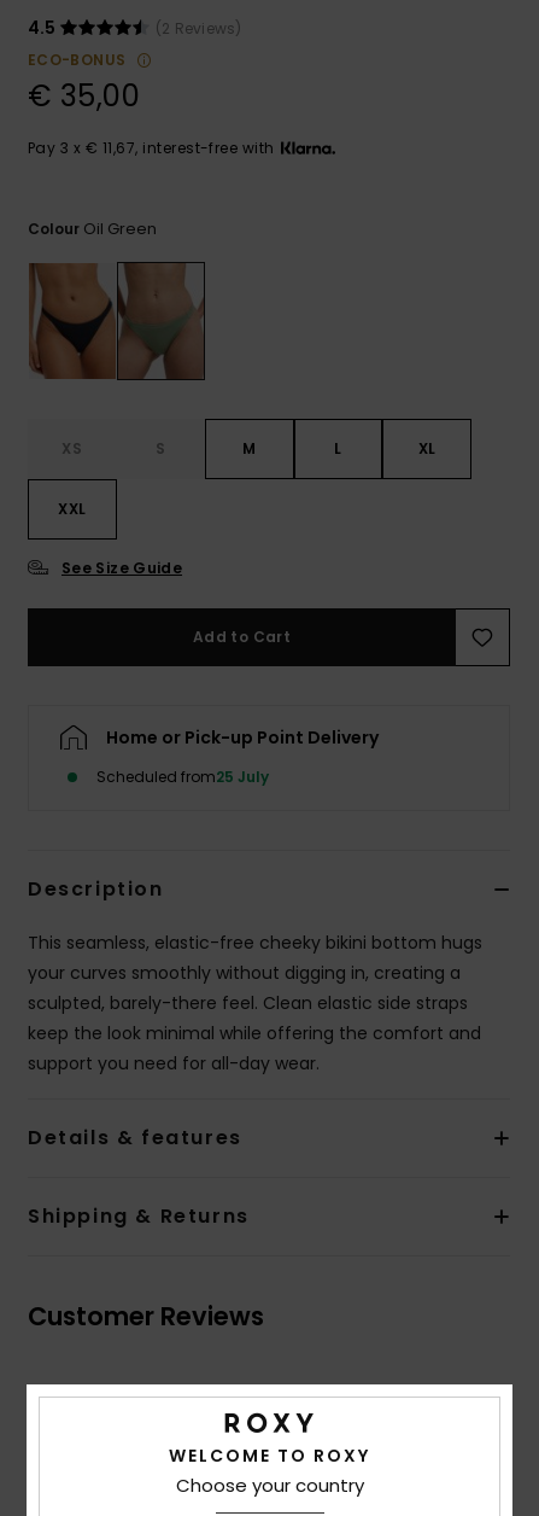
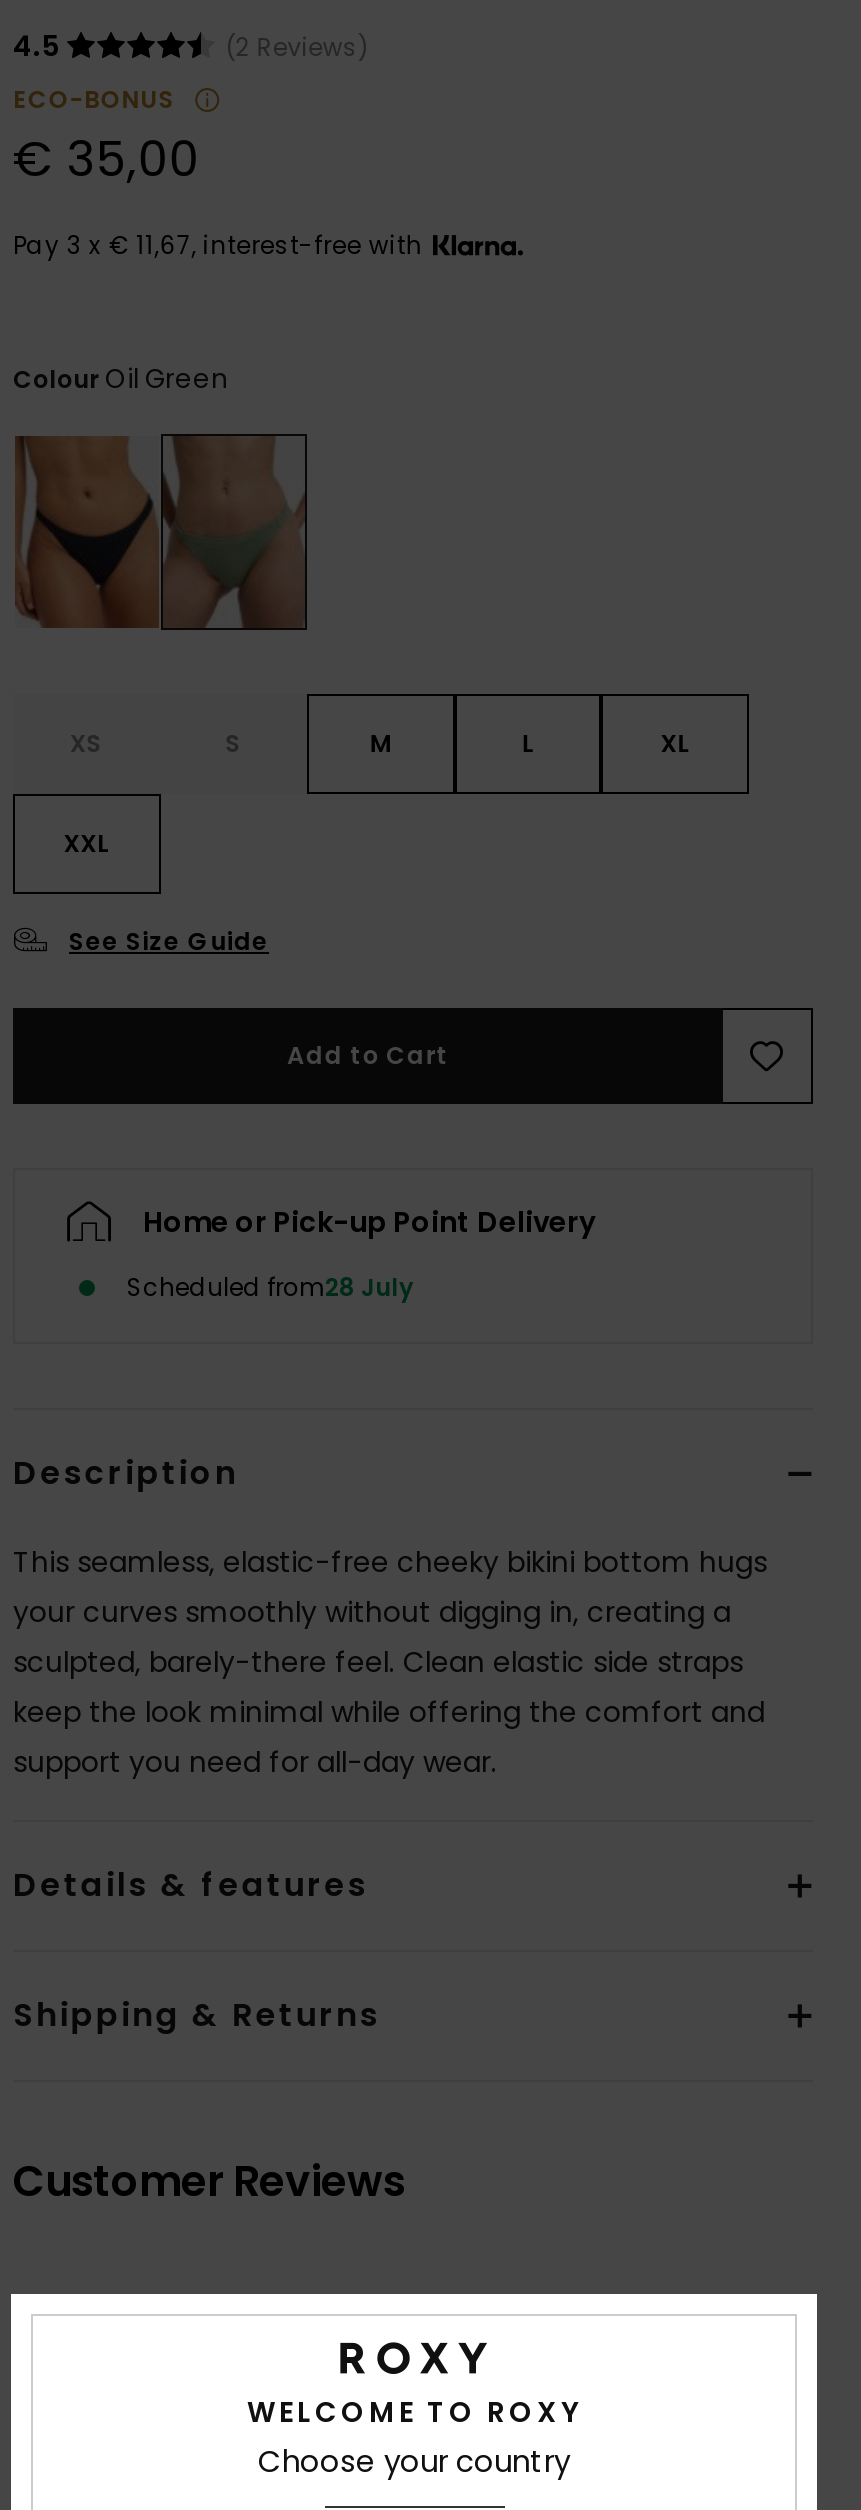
[96,767,269,787] Scheduled from25 July -> [127,1270,413,1304] Scheduled from28 July

